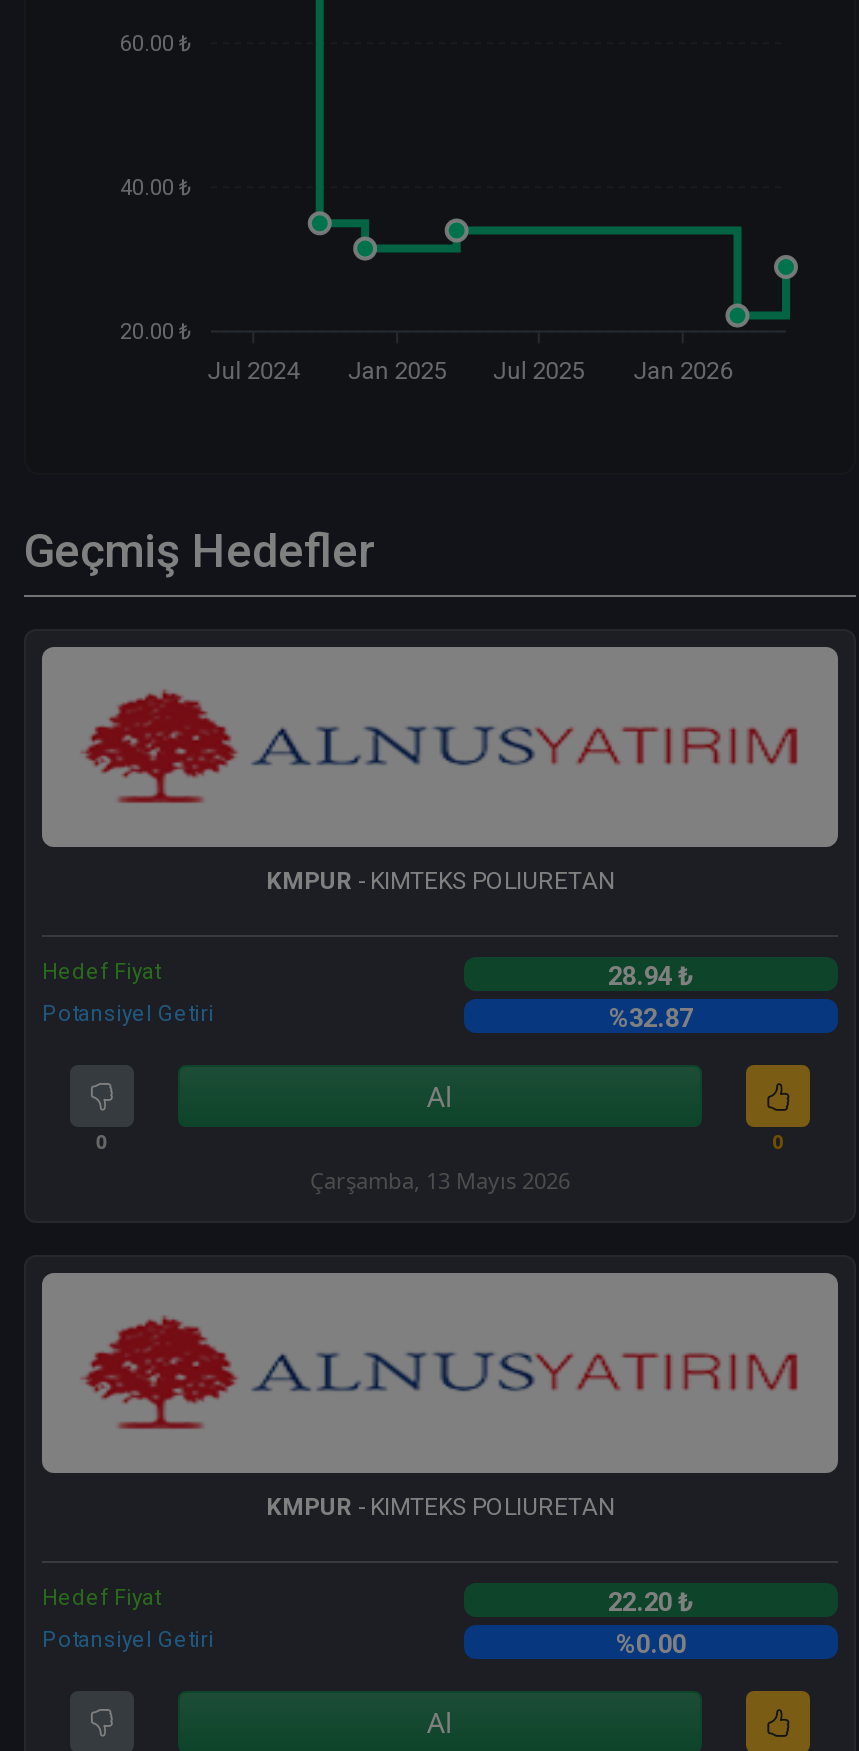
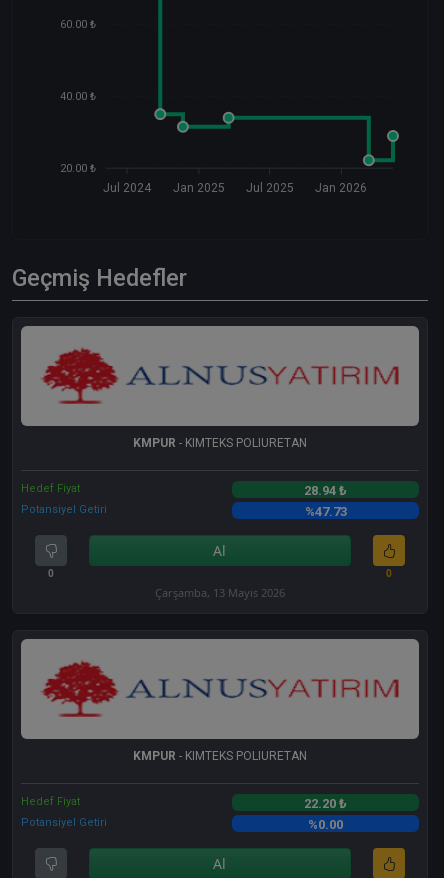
[609,1003,693,1033] %32.87 -> [304,504,346,519] %47.73

